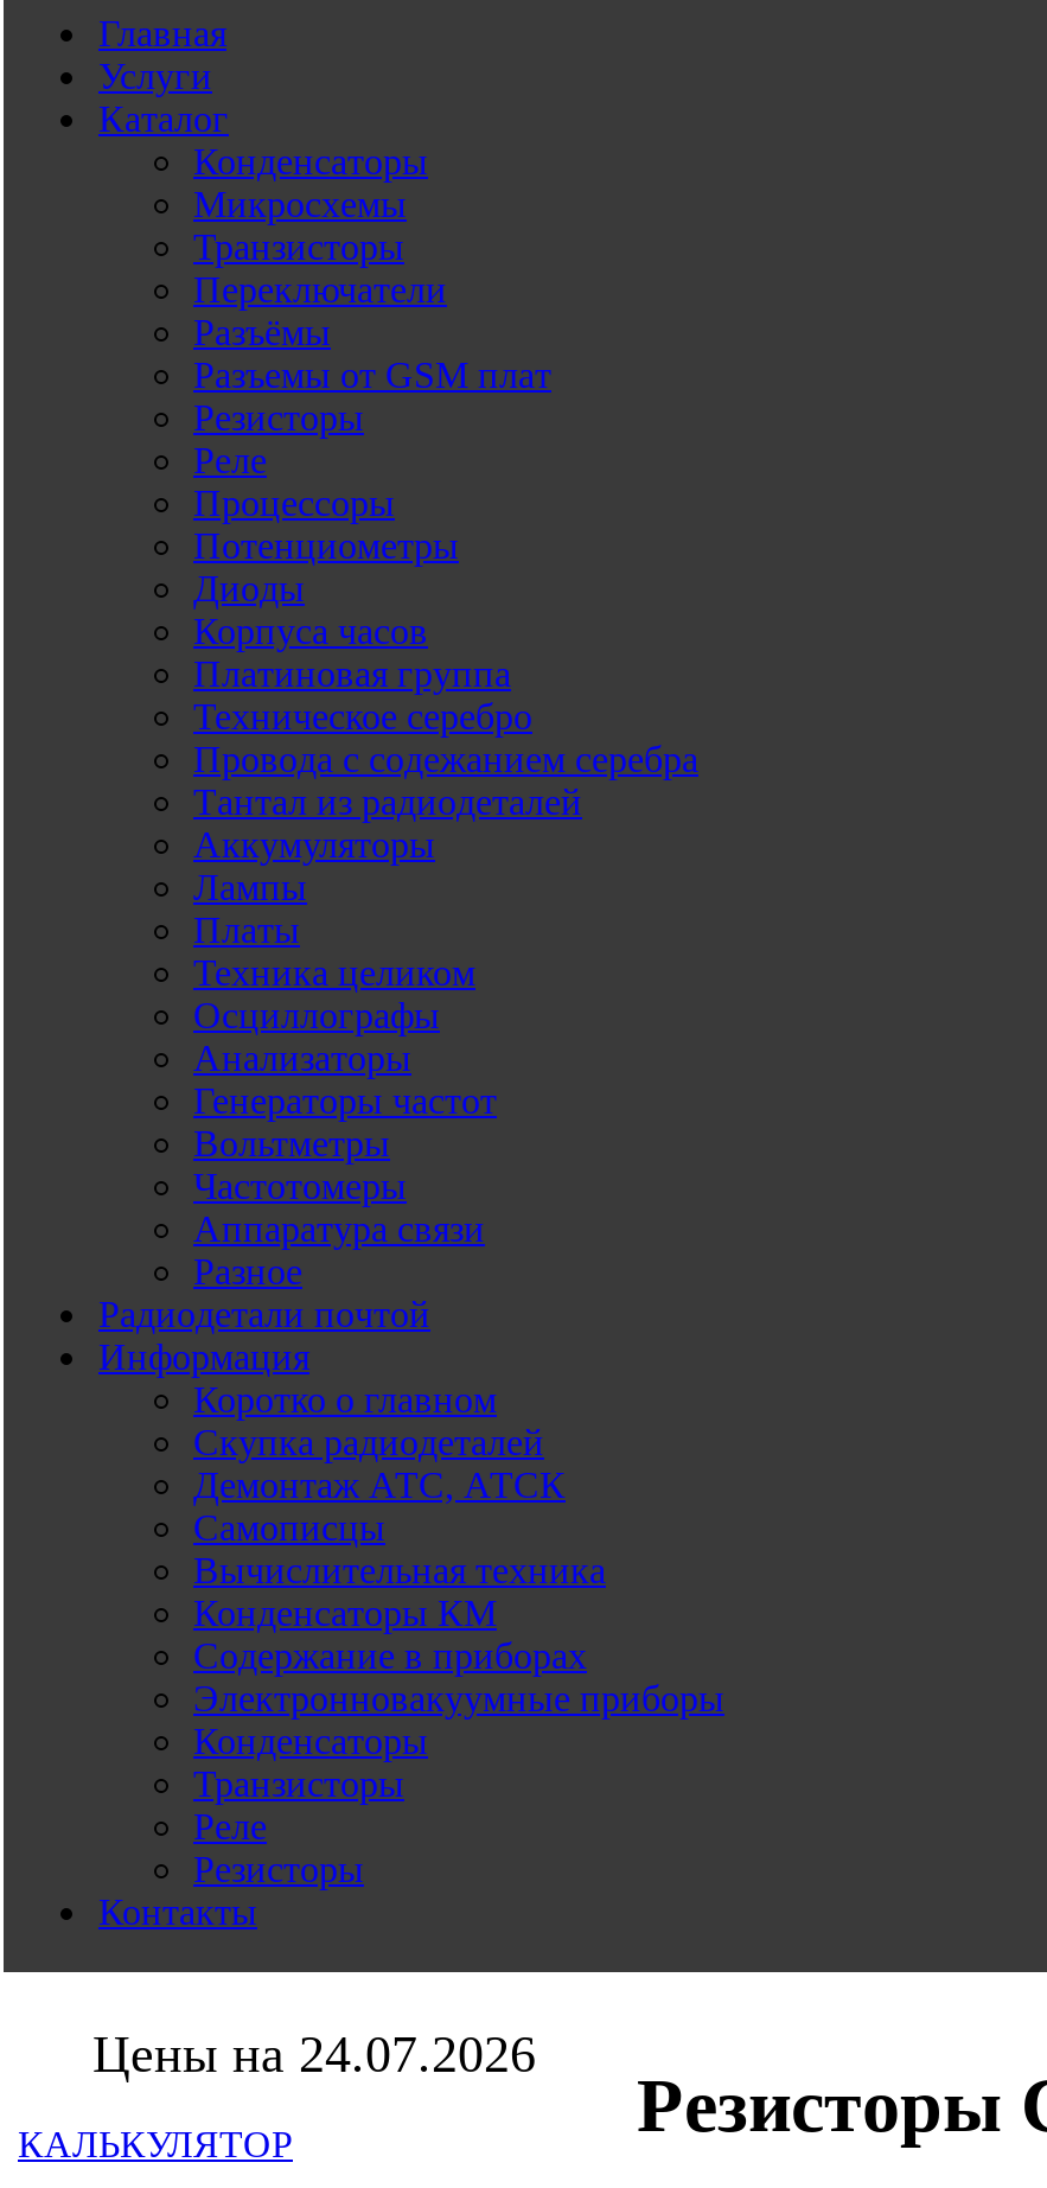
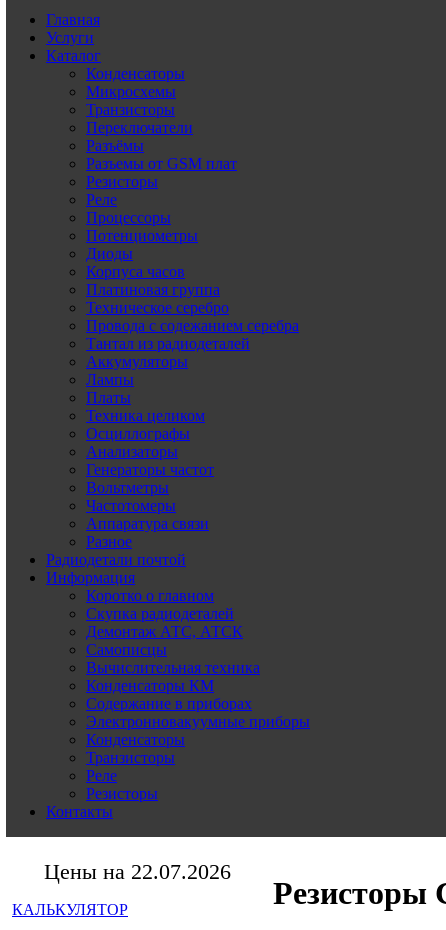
[92,2024,536,2084] Цены на 24.07.2026 -> [43,859,230,884] Цены на 22.07.2026

